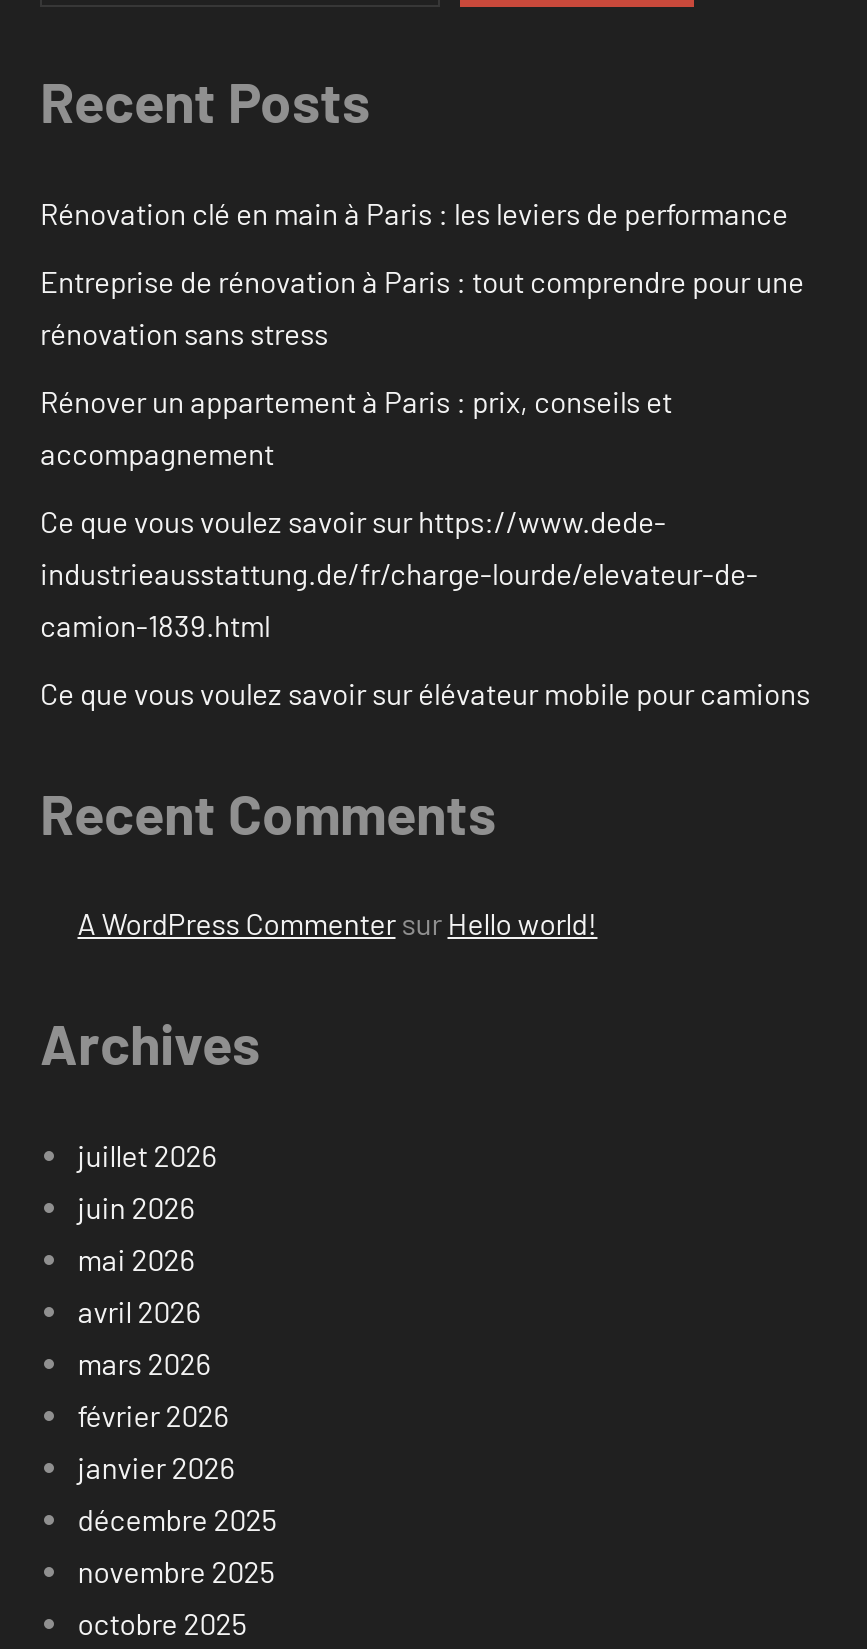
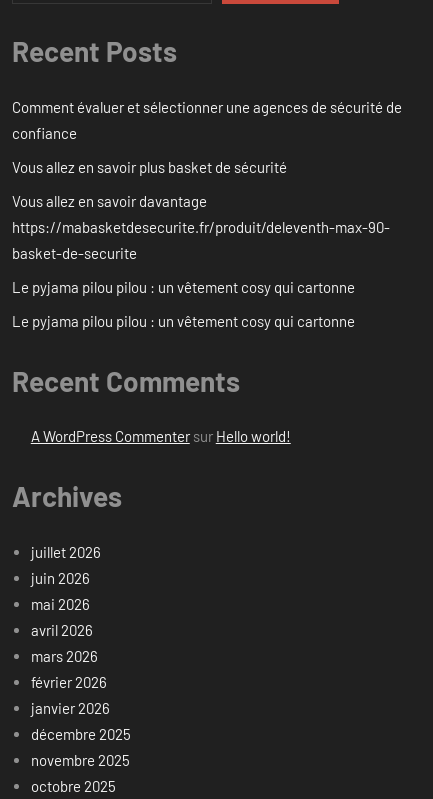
[40,195,788,231] Rénovation clé en main à Paris : les leviers de performance -> [12,98,402,142] Comment évaluer et sélectionner une agences de sécurité de | confiance
[40,263,804,351] Entreprise de rénovation à Paris : tout comprendre pour une | rénovation sans stress -> [12,158,287,176] Vous allez en savoir plus basket de sécurité
[40,383,672,471] Rénover un appartement à Paris : prix, conseils et | accompagnement -> [12,192,390,262] Vous allez en savoir davantage | https://mabasketdesecurite.fr/produit/deleventh-max-90- | basket-de-securite
[40,503,758,643] Ce que vous voulez savoir sur https://www.dede- | industrieausstattung.de/fr/charge-lourde/elevateur-de- | camion-1839.html -> [12,278,355,296] Le pyjama pilou pilou : un vêtement cosy qui cartonne
[40,675,810,711] Ce que vous voulez savoir sur élévateur mobile pour camions -> [12,312,355,330] Le pyjama pilou pilou : un vêtement cosy qui cartonne

